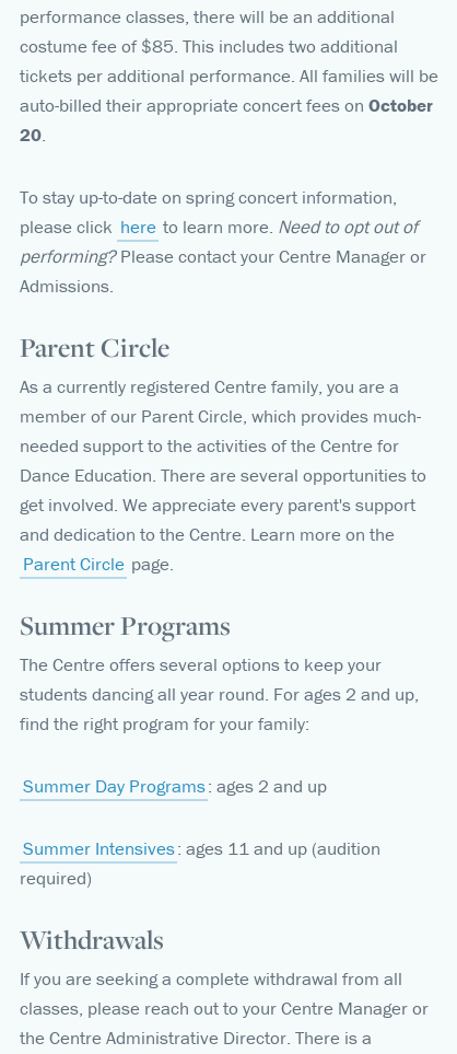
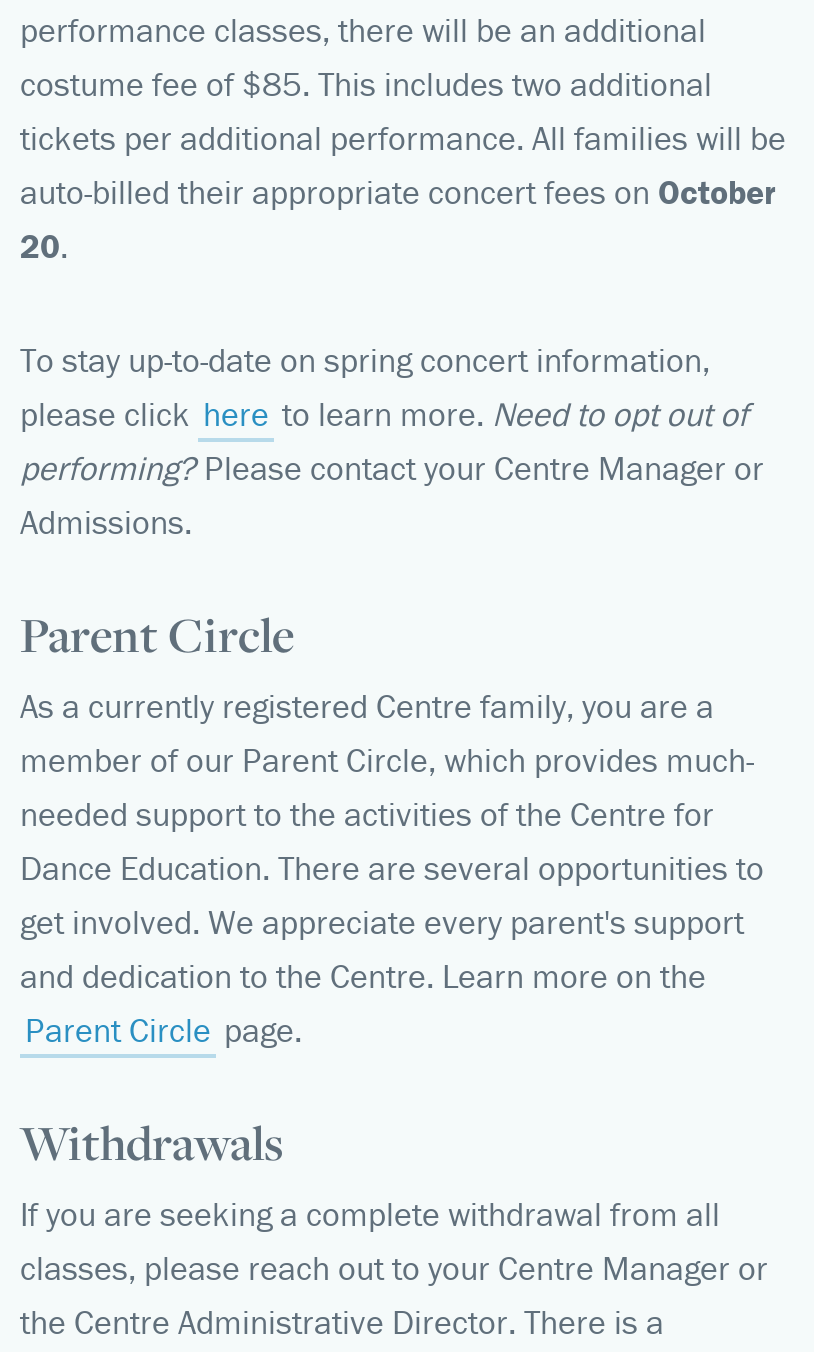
[20,607,419,890] Summer Programs | The Centre offers several options to keep your | students dancing all year round. For ages 2 and up, | find the right program for your family: | Summer Day Programs : ages 2 and up | Summer Intensives : ages 11 and up (audition | required) -> none

